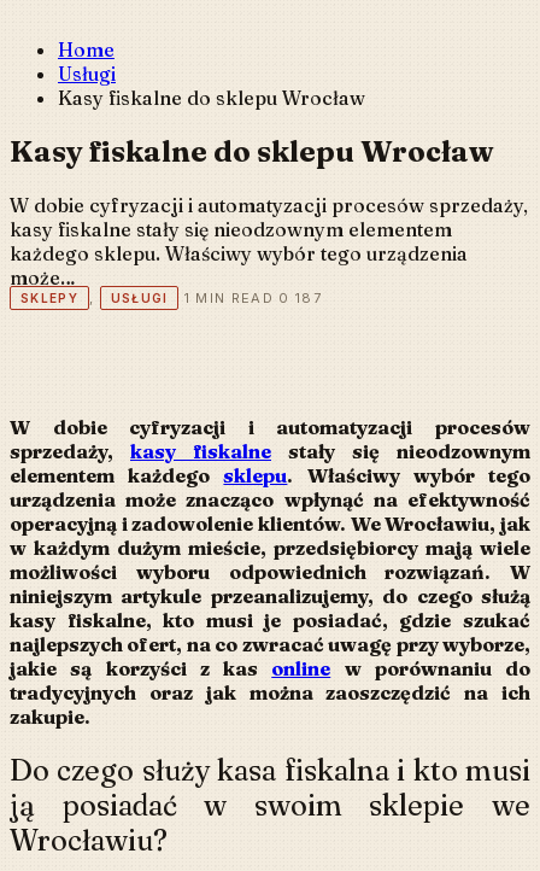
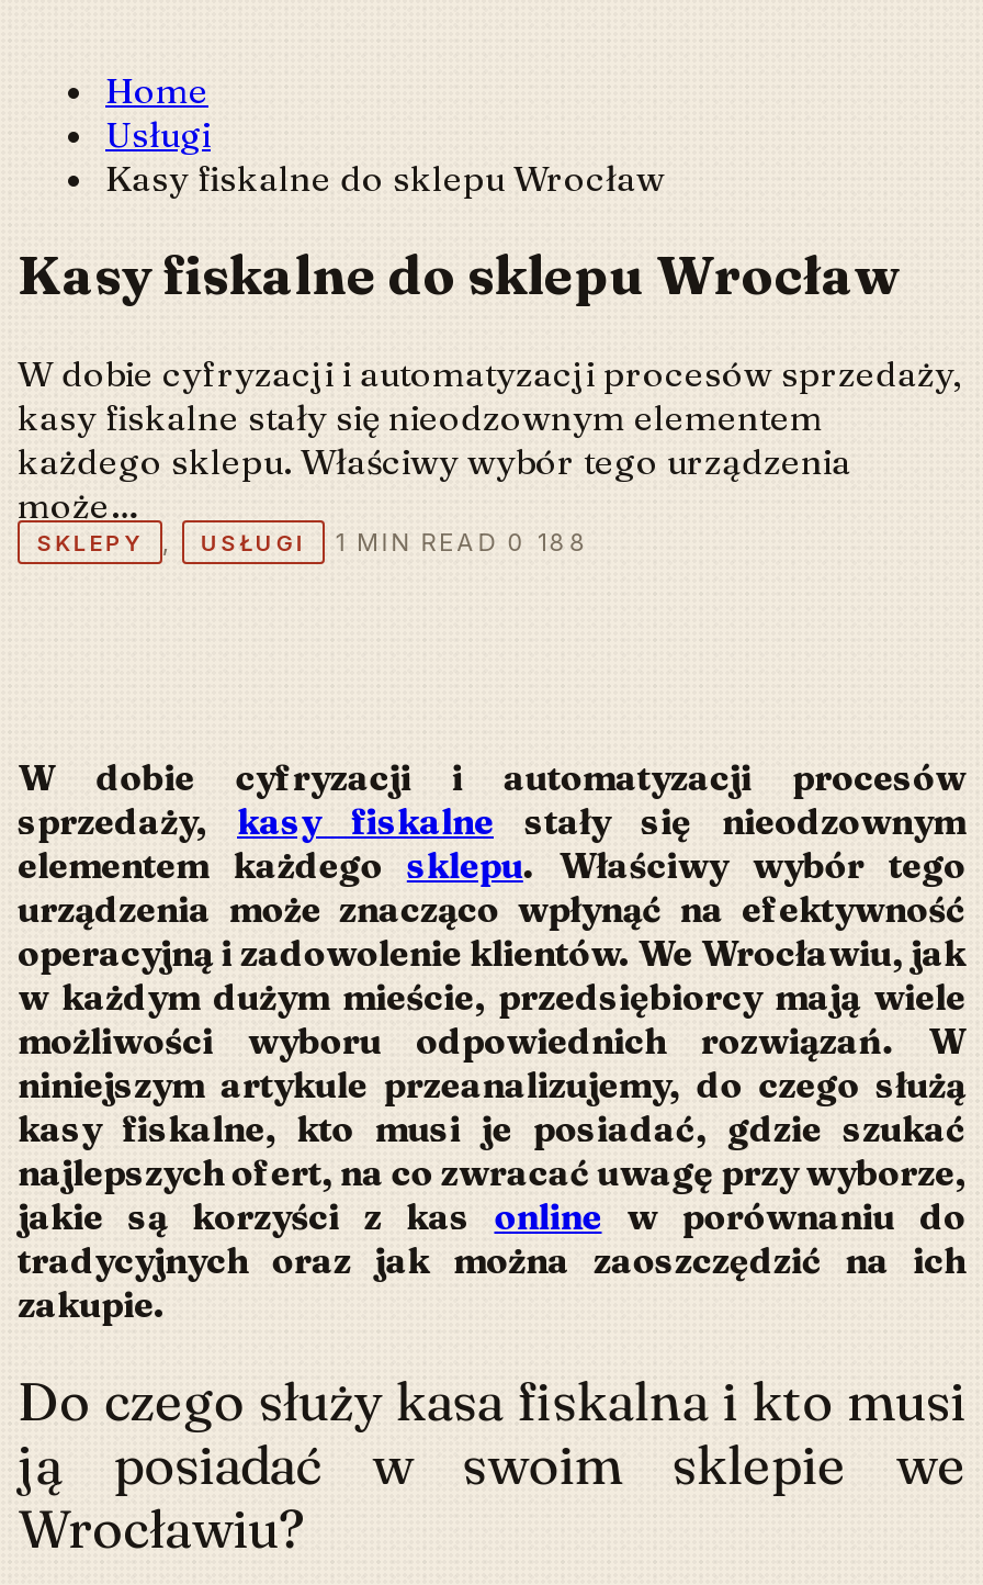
[184,290,322,307] 1 MIN READ 0 187 -> [335,527,590,558] 1 MIN READ 0 188

